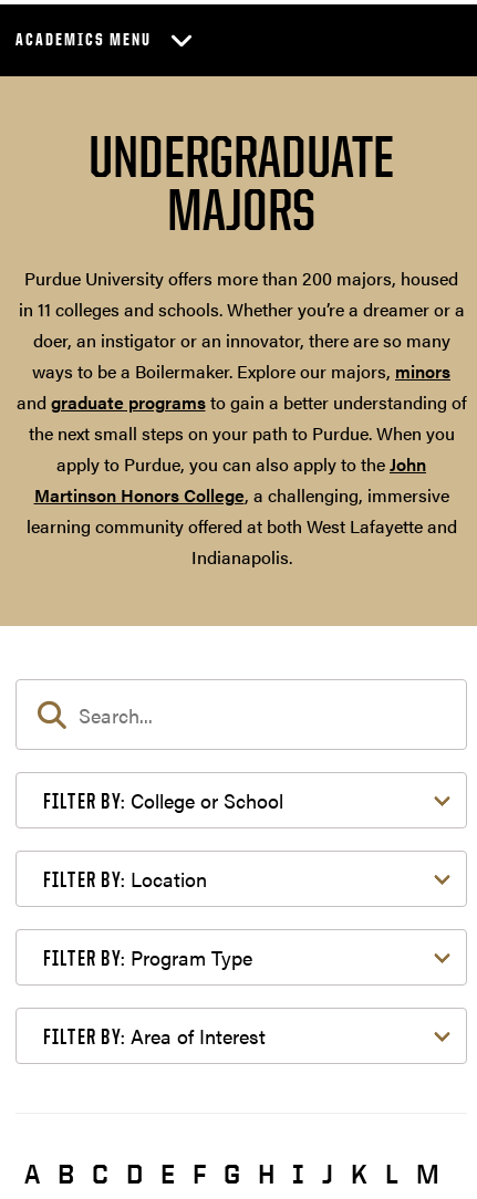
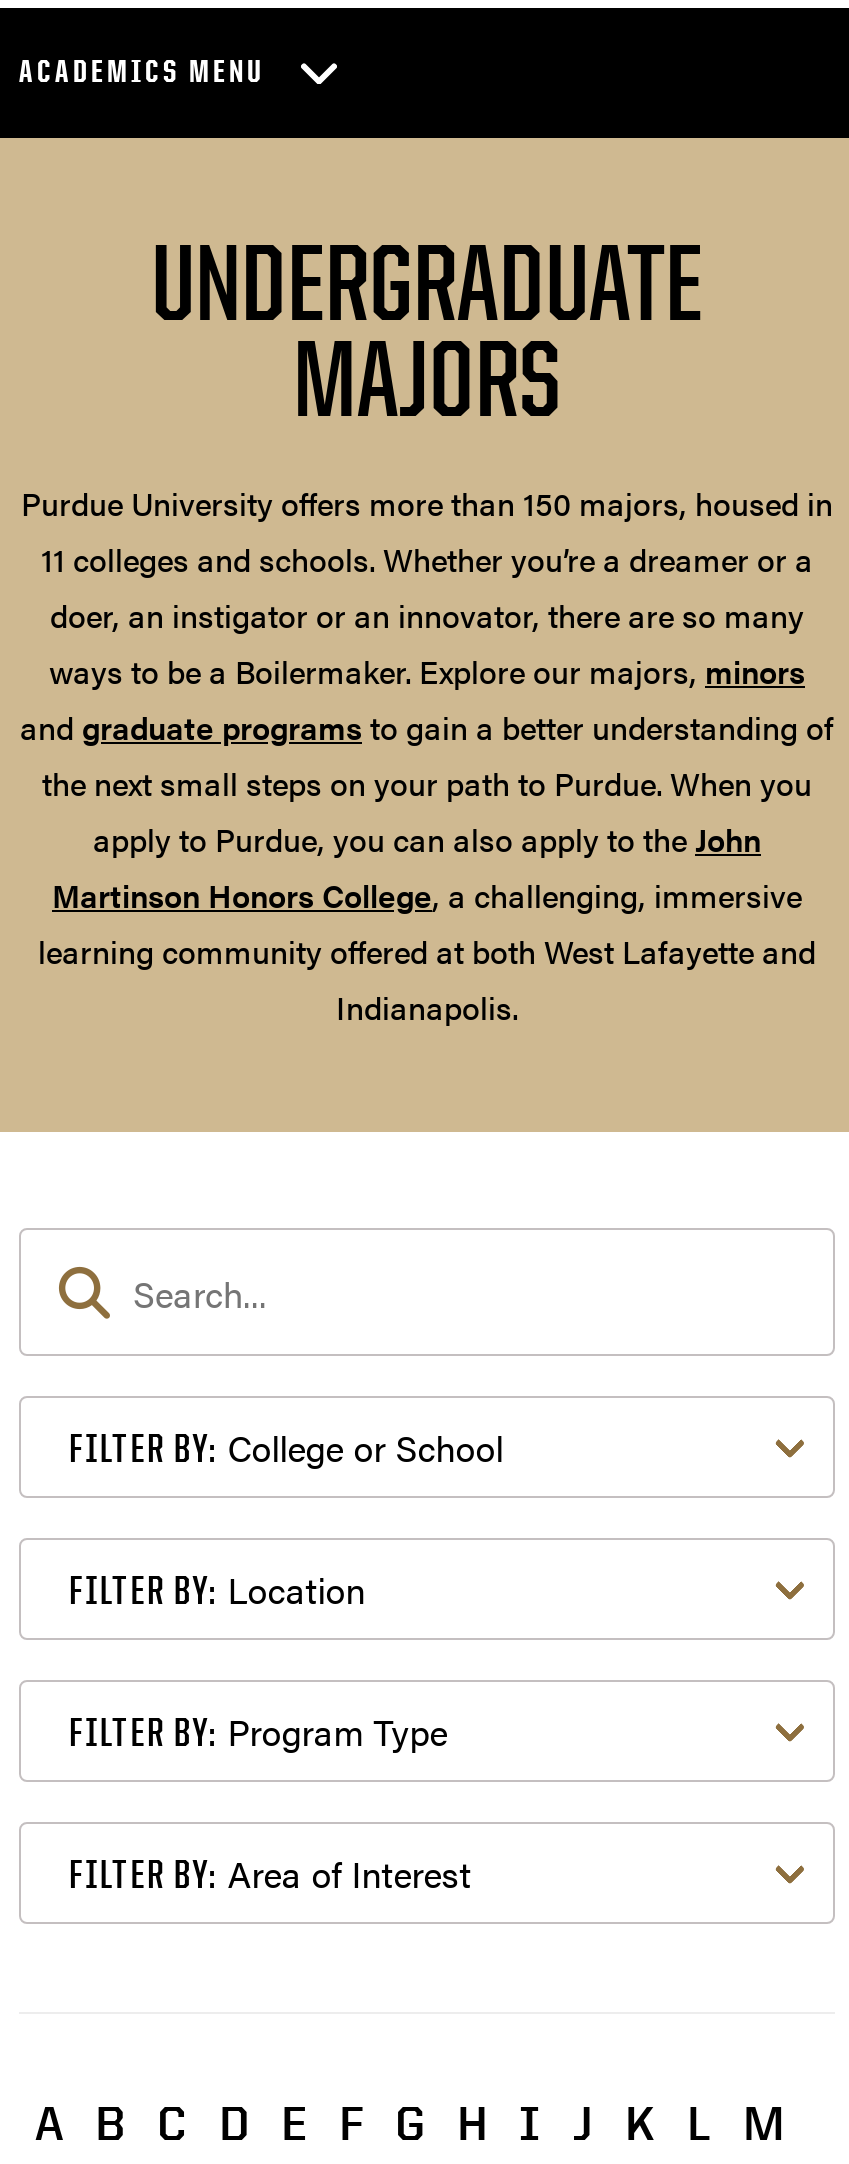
[18,266,464,322] Purdue University offers more than 200 majors, housed | in 11 colleges and schools. Whether you’re a dreamer or a -> [21,480,833,582] Purdue University offers more than 150 majors, housed in | 11 colleges and schools. Whether you’re a dreamer or a

